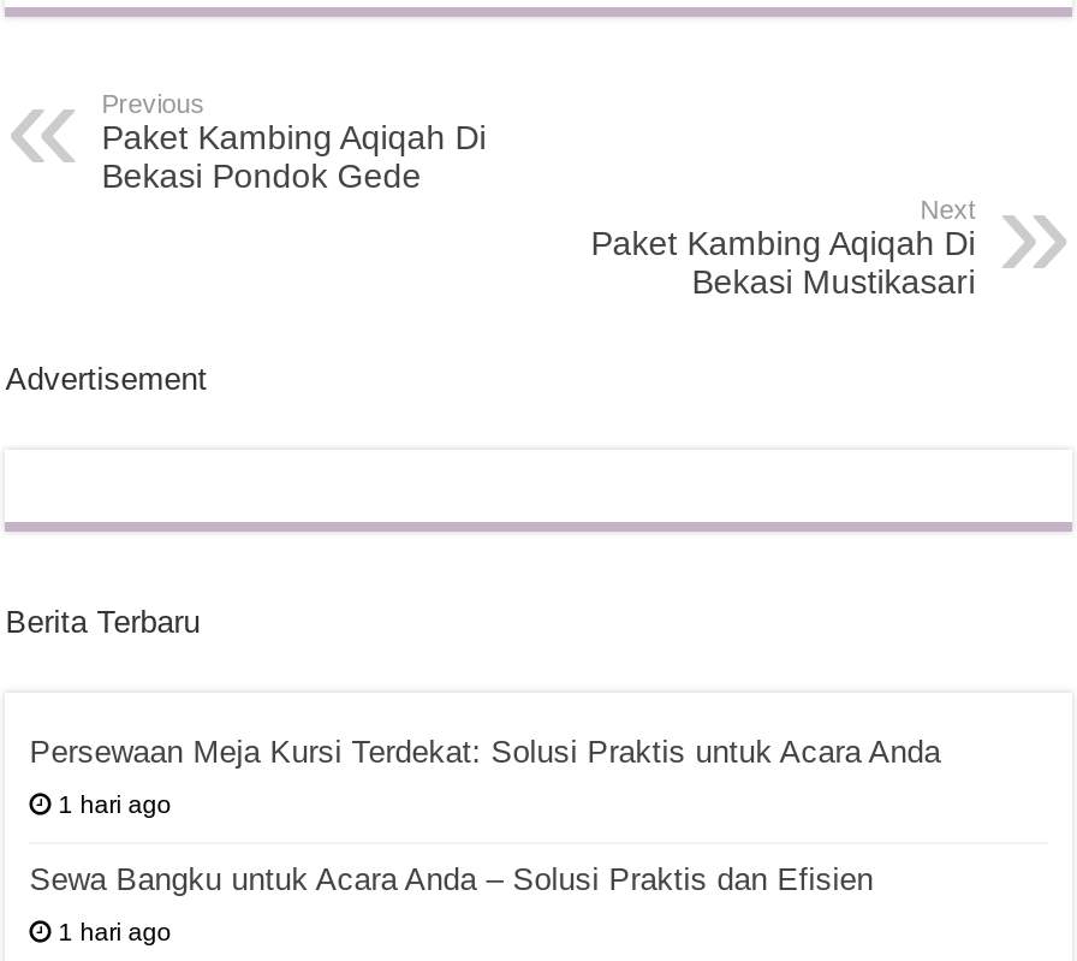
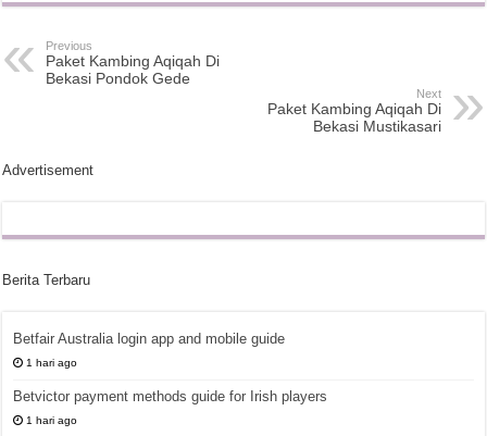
[29,734,940,770] Persewaan Meja Kursi Terdekat: Solusi Praktis untuk Acara Anda -> [13,331,285,347] Betfair Australia login app and mobile guide
[29,861,873,897] Sewa Bangku untuk Acara Anda – Solusi Praktis dan Efisien -> [13,388,327,404] Betvictor payment methods guide for Irish players

